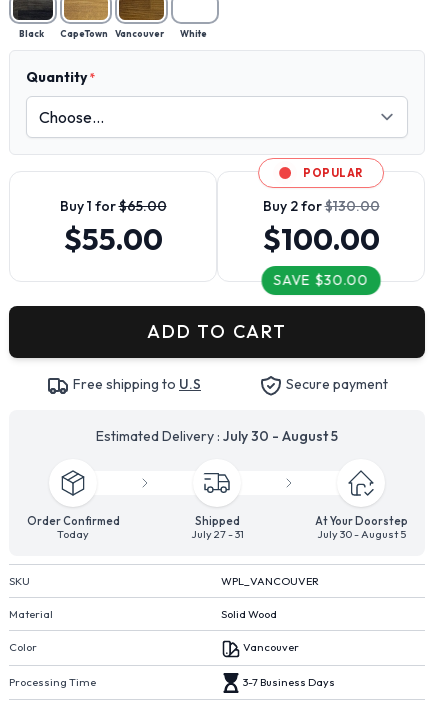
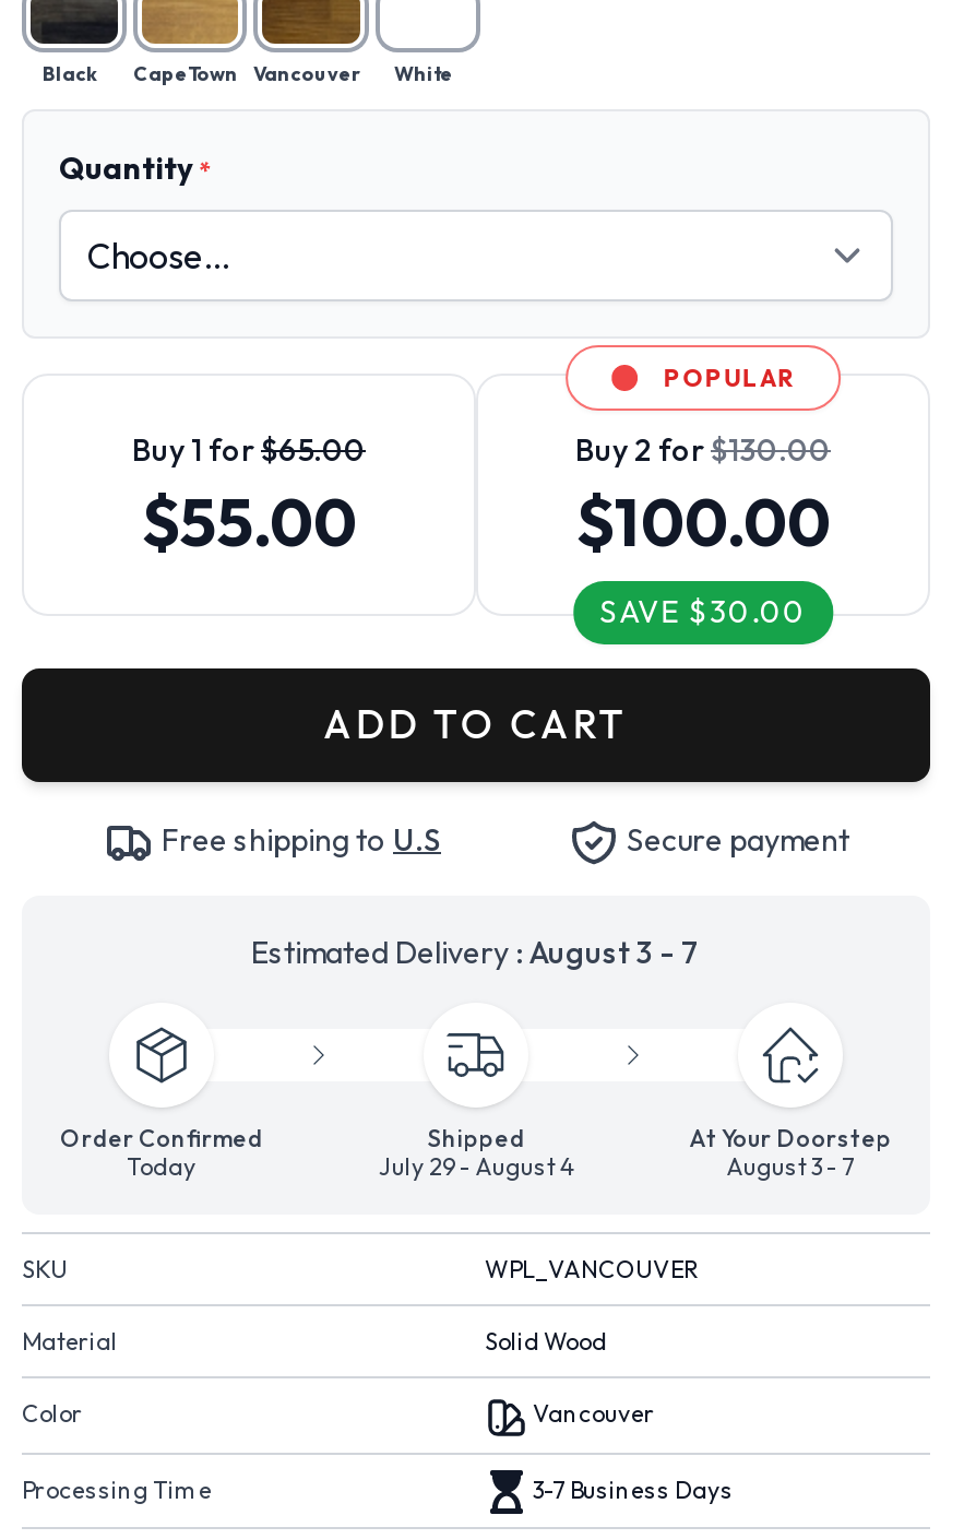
[96,427,338,445] Estimated Delivery : July 30 - August 5 -> [251,934,701,973] Estimated Delivery : August 3 - 7
[190,527,243,541] July 27 - 31 -> [379,1152,573,1183] July 29 - August 4
[316,527,405,541] July 30 - August 5 -> [726,1152,855,1183] August 3 - 7

